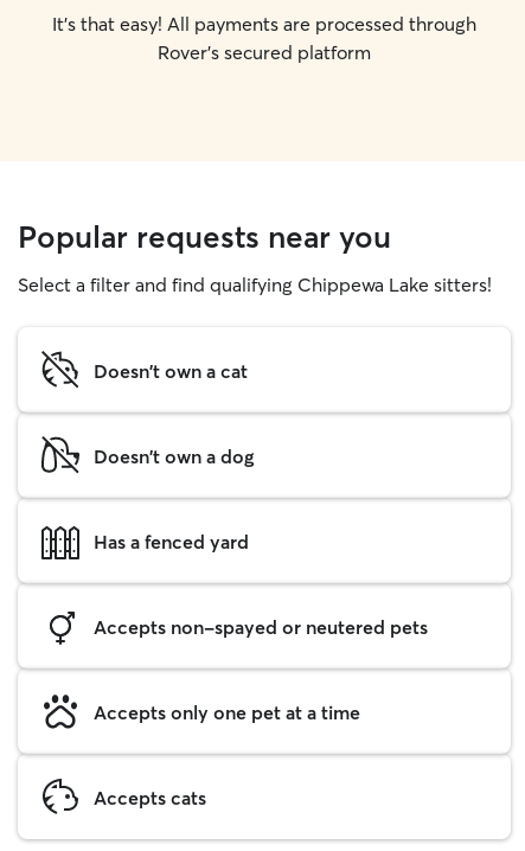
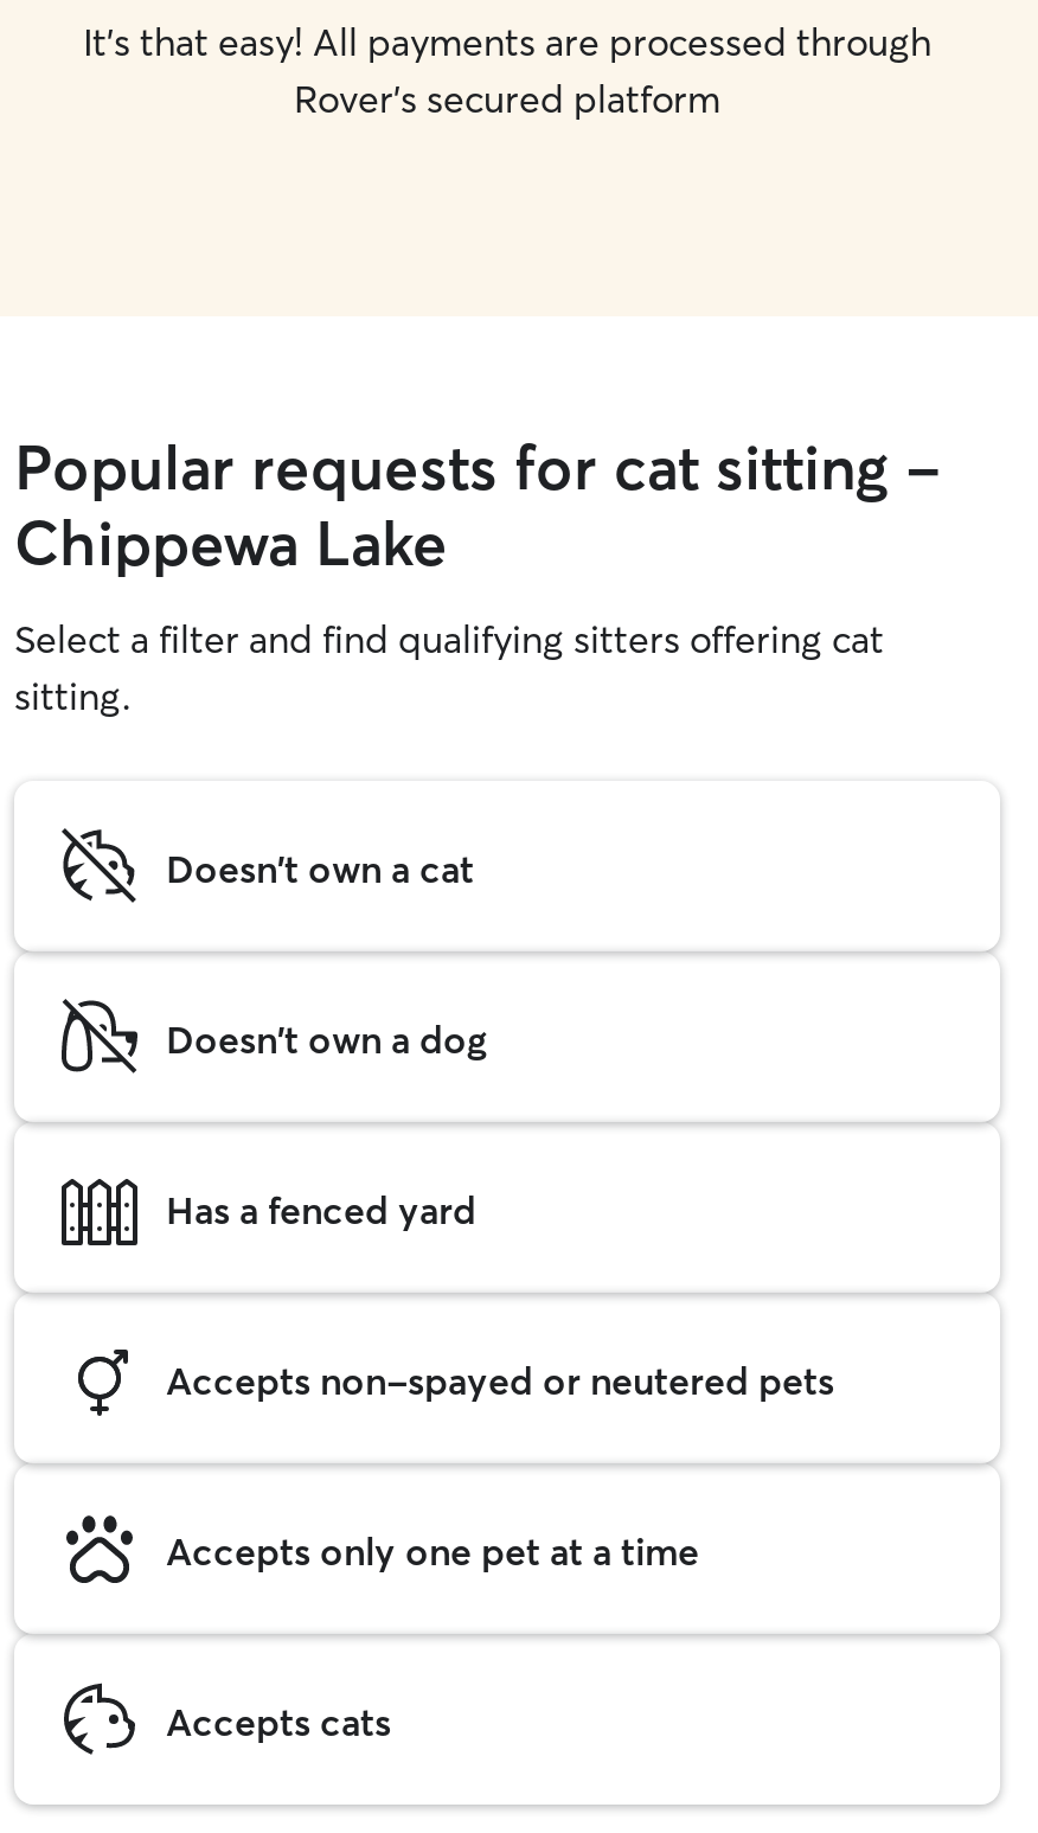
[18,218,492,296] Popular requests near you | Select a filter and find qualifying Chippewa Lake sitters! -> [14,430,941,719] Popular requests for cat sitting - | Chippewa Lake | Select a filter and find qualifying sitters offering cat | sitting.

